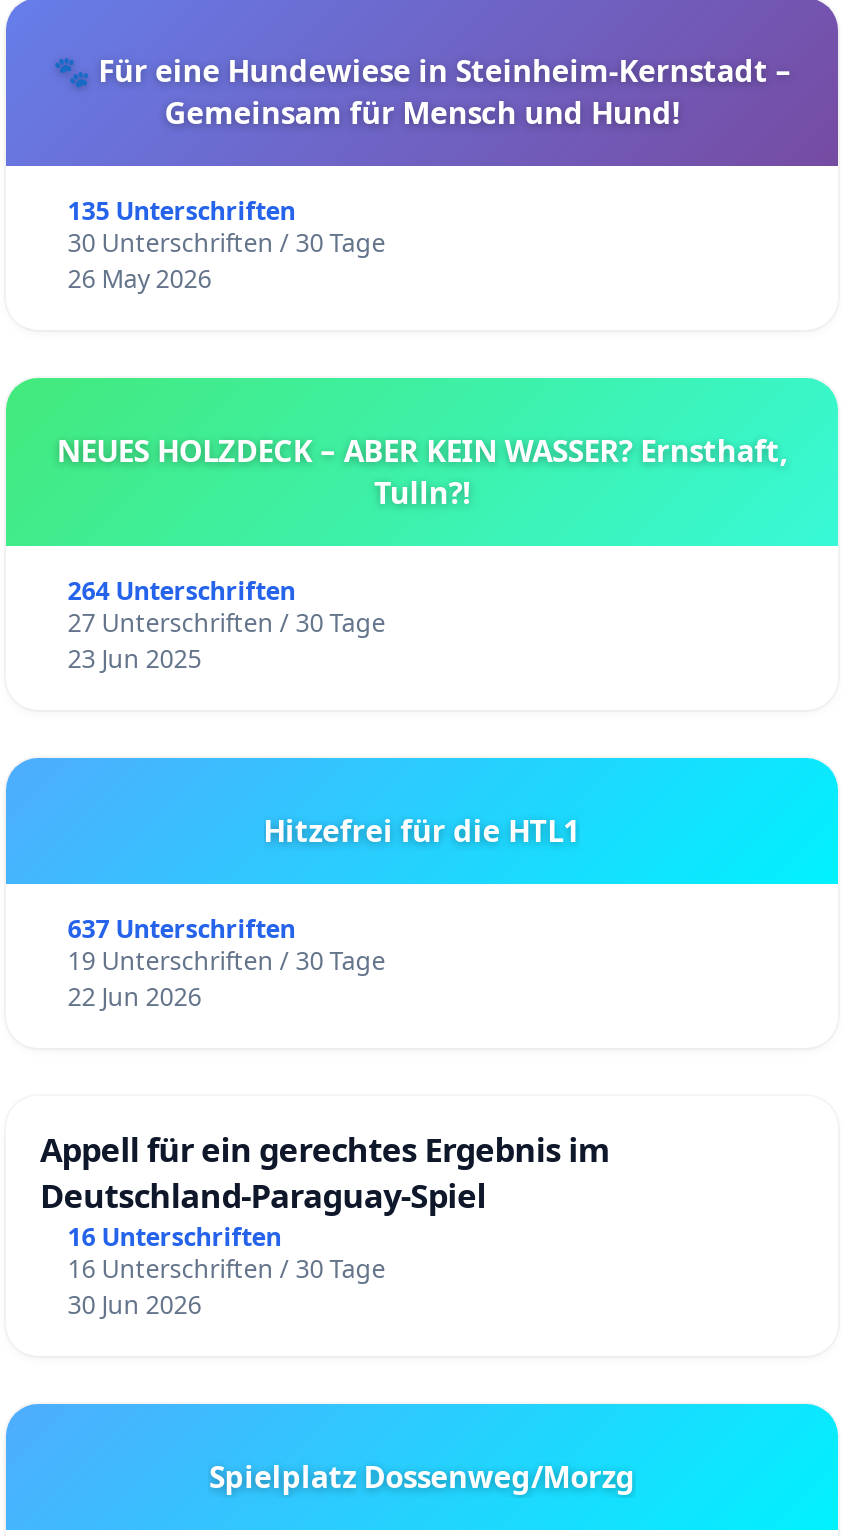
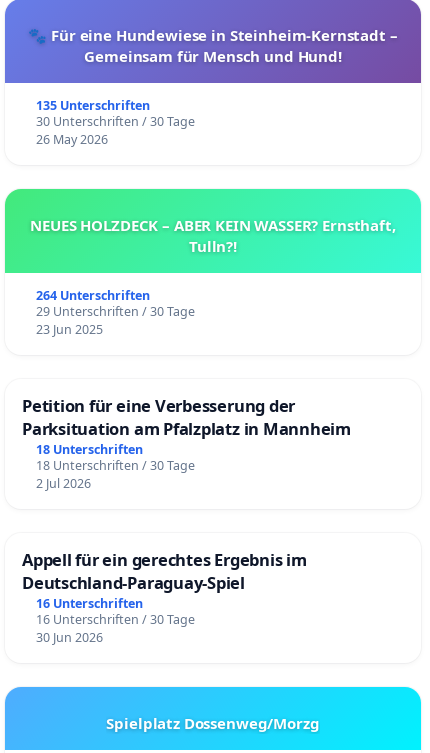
[68,607,386,641] 27 Unterschriften / 30 Tage -> [36,303,195,320] 29 Unterschriften / 30 Tage
[68,811,581,1015] Hitzefrei für die HTL1 | 637 Unterschriften | 19 Unterschriften / 30 Tage | 22 Jun 2026 -> [22,394,351,492] Petition für eine Verbesserung der | Parksituation am Pfalzplatz in Mannheim | 18 Unterschriften | 18 Unterschriften / 30 Tage | 2 Jul 2026

